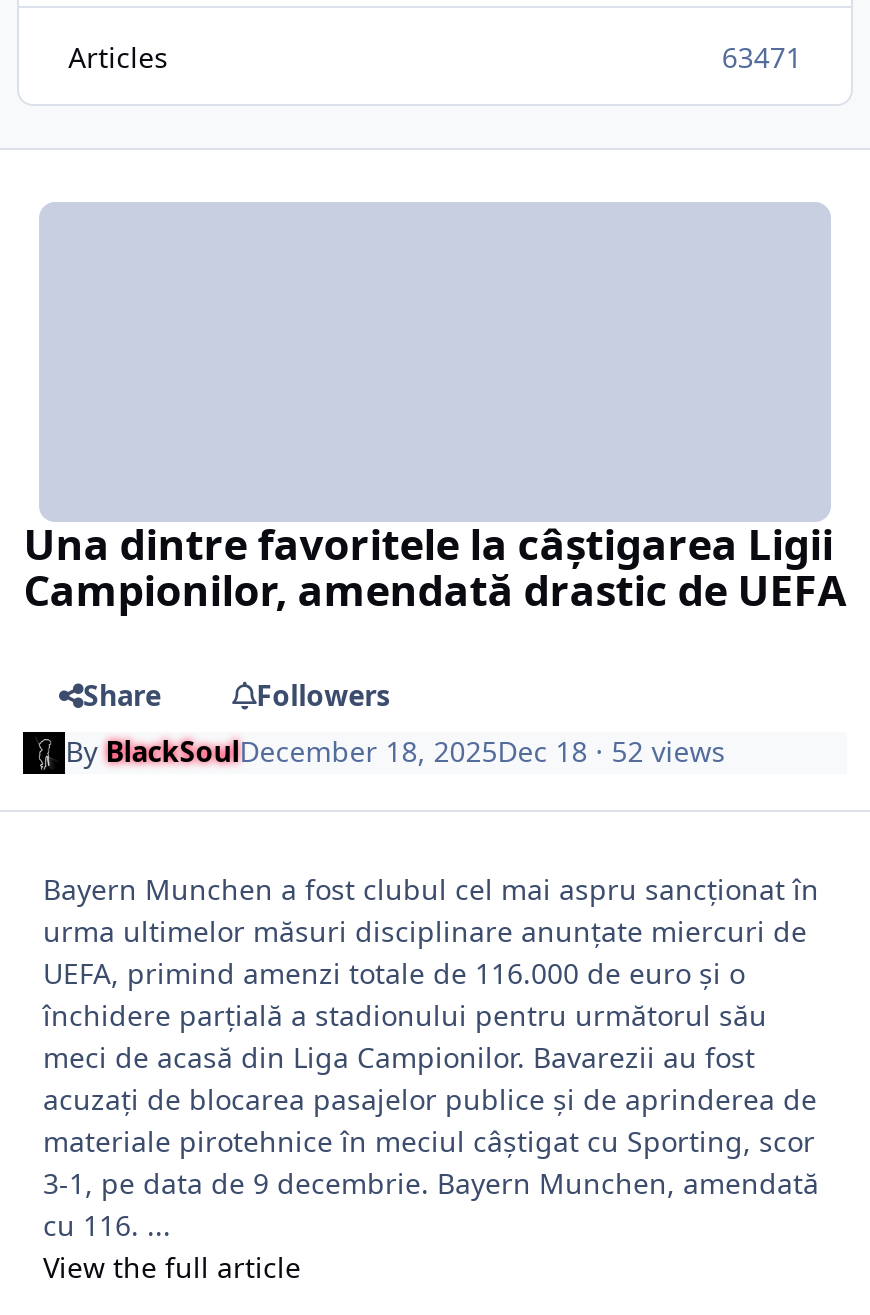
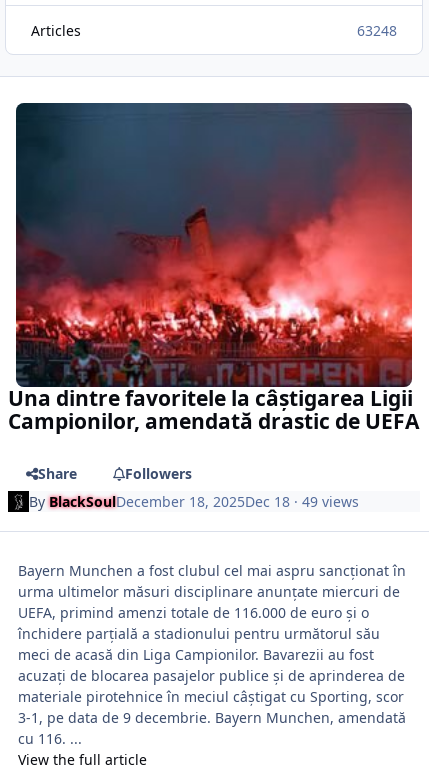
[722,37,802,75] 63471 -> [357,20,397,39] 63248
none -> [15,102,413,381] [image]
[65,732,725,770] By BlackSoulDecember 18, 2025Dec 18 · 52 views -> [29,492,359,511] By BlackSoulDecember 18, 2025Dec 18 · 49 views

